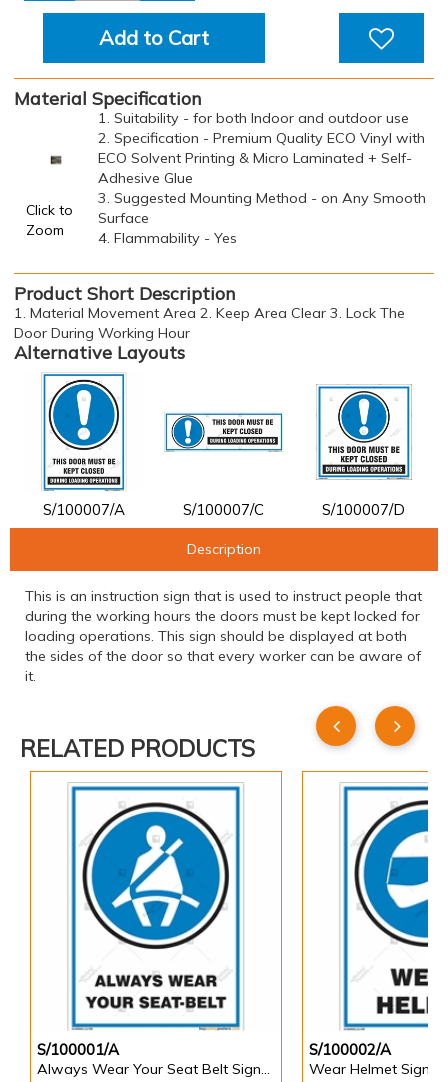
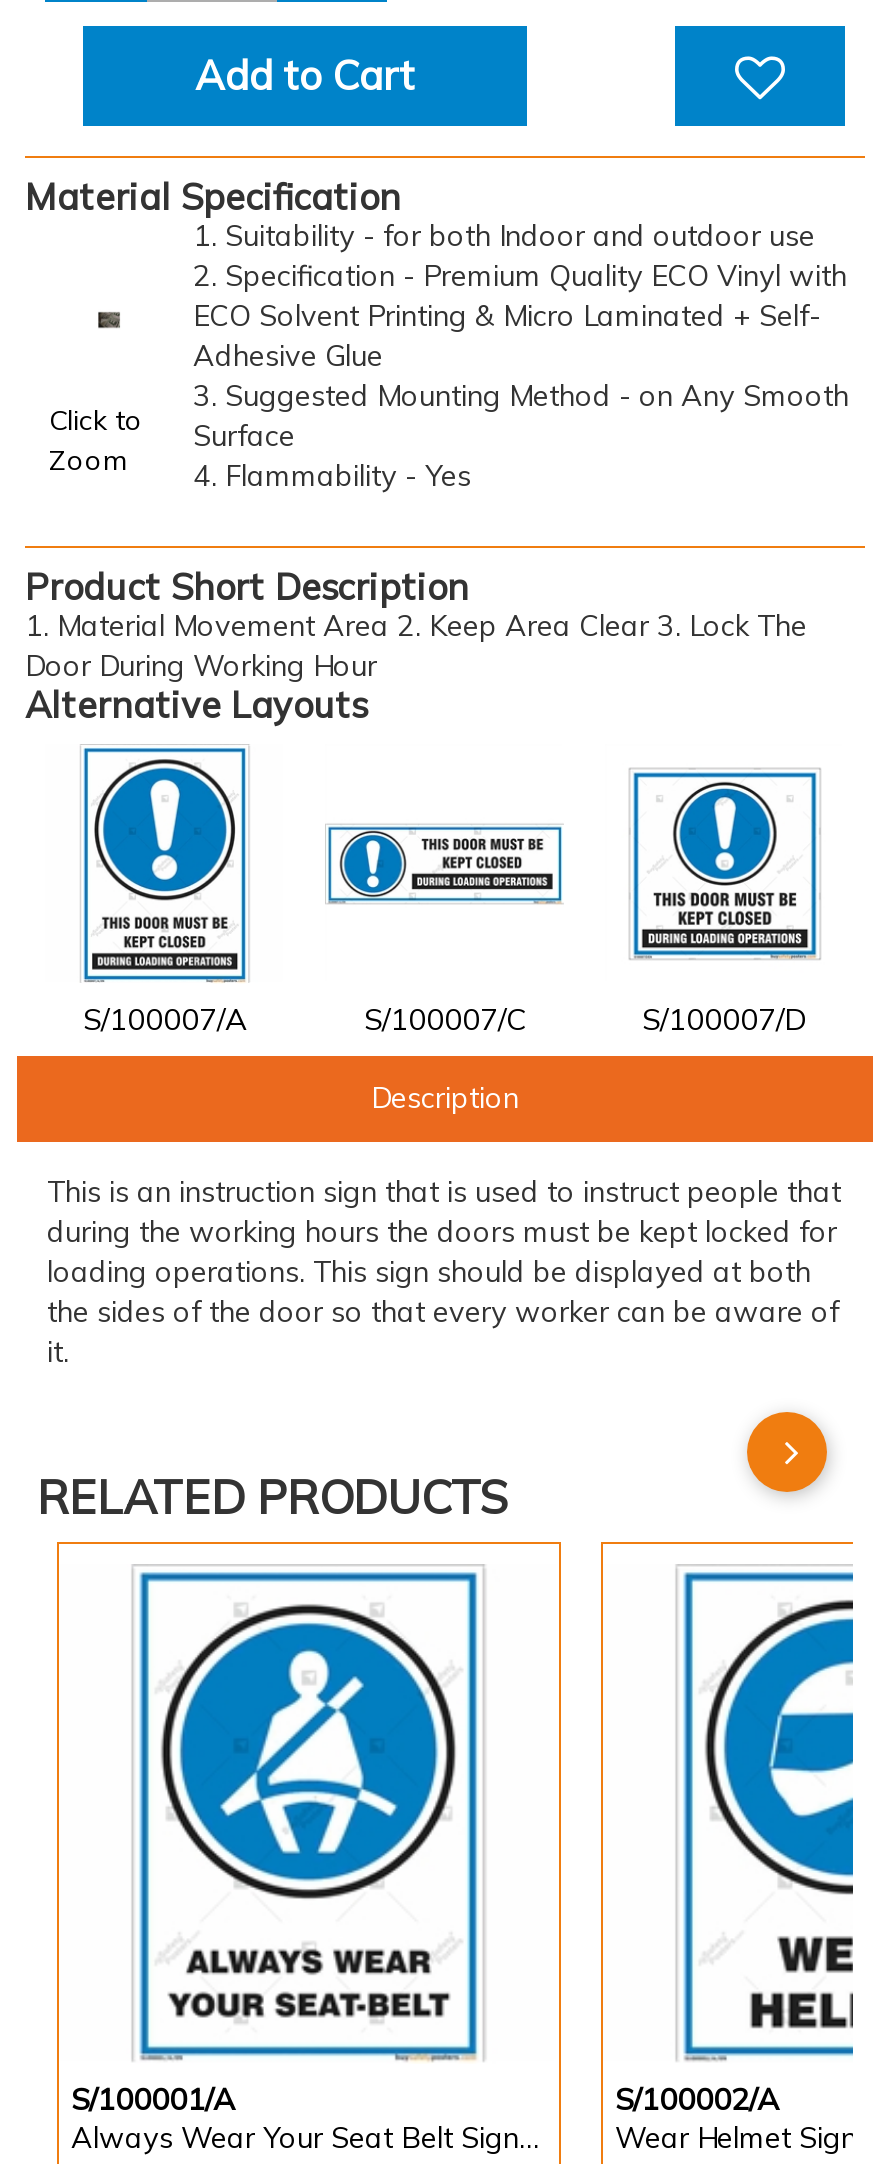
[315,705,358,748] [image] -> none

